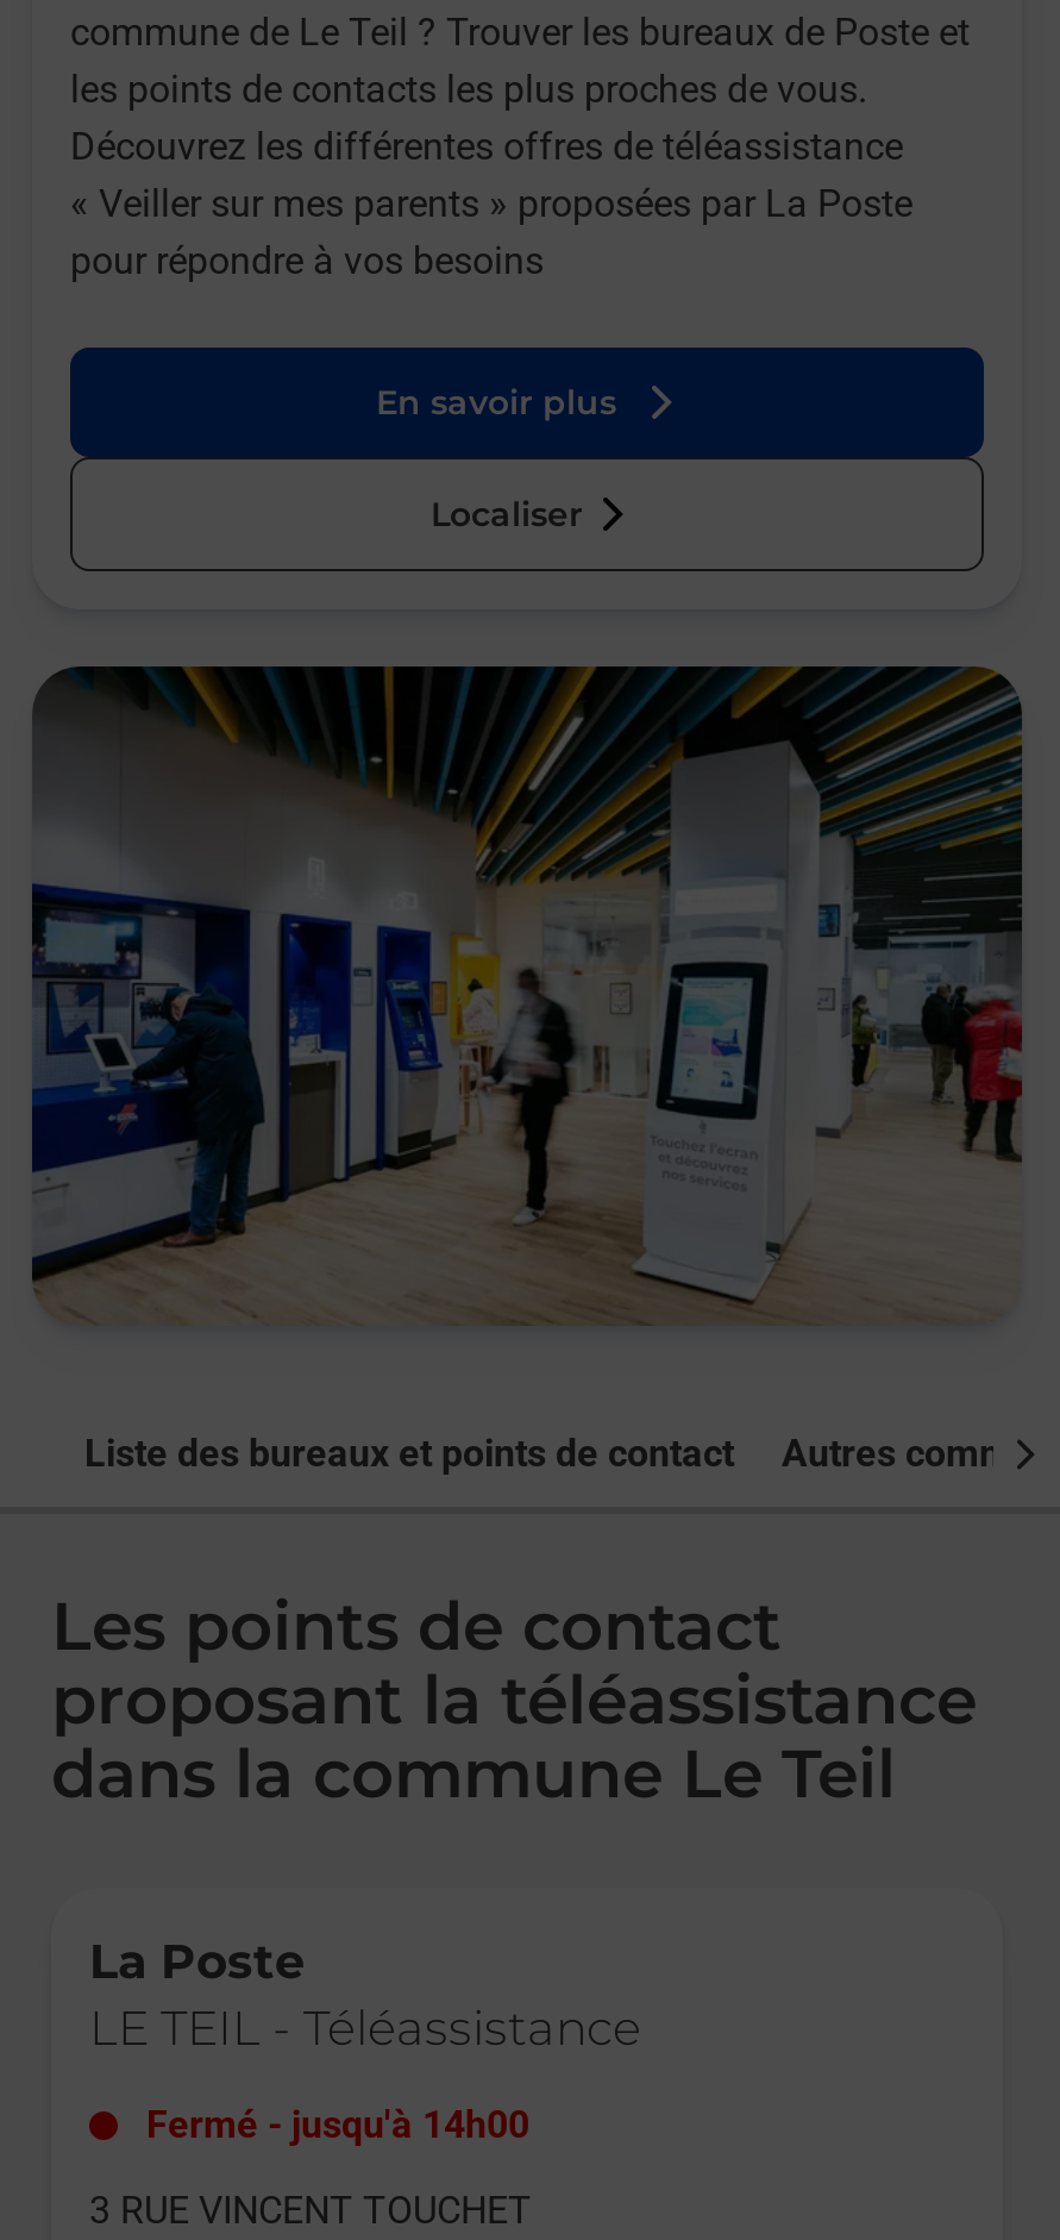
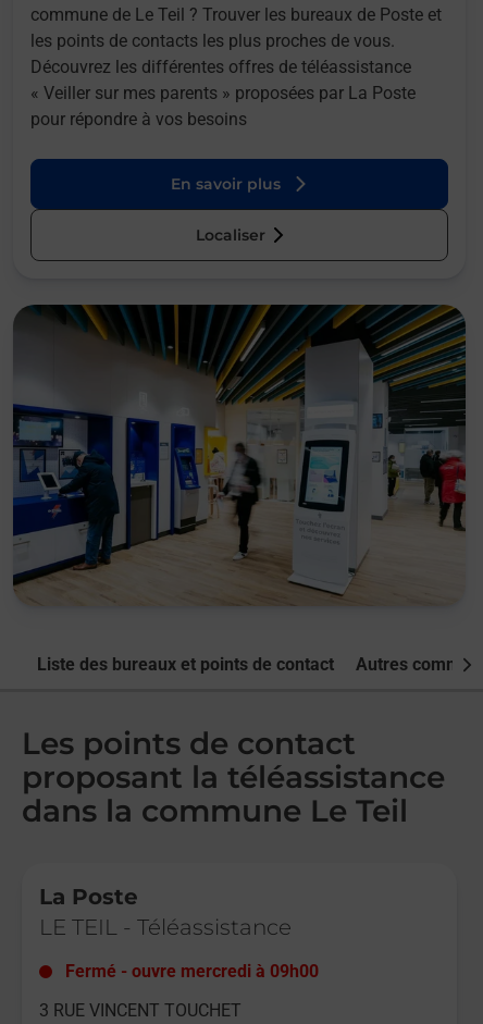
[146,2103,529,2148] Fermé - jusqu'à 14h00 -> [65,961,319,982] Fermé - ouvre mercredi à 09h00

